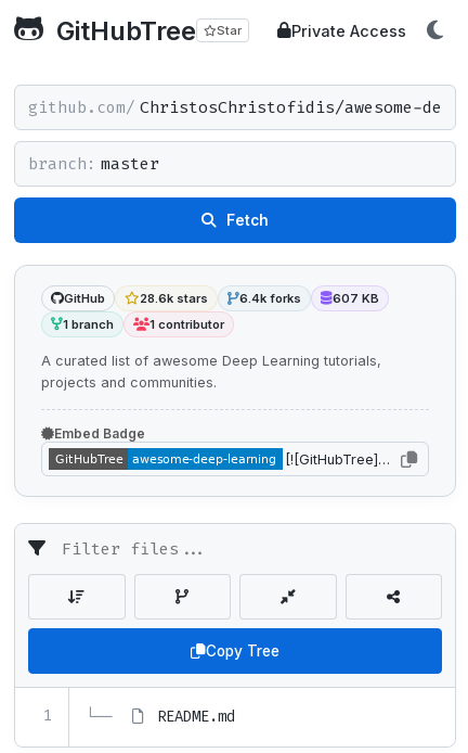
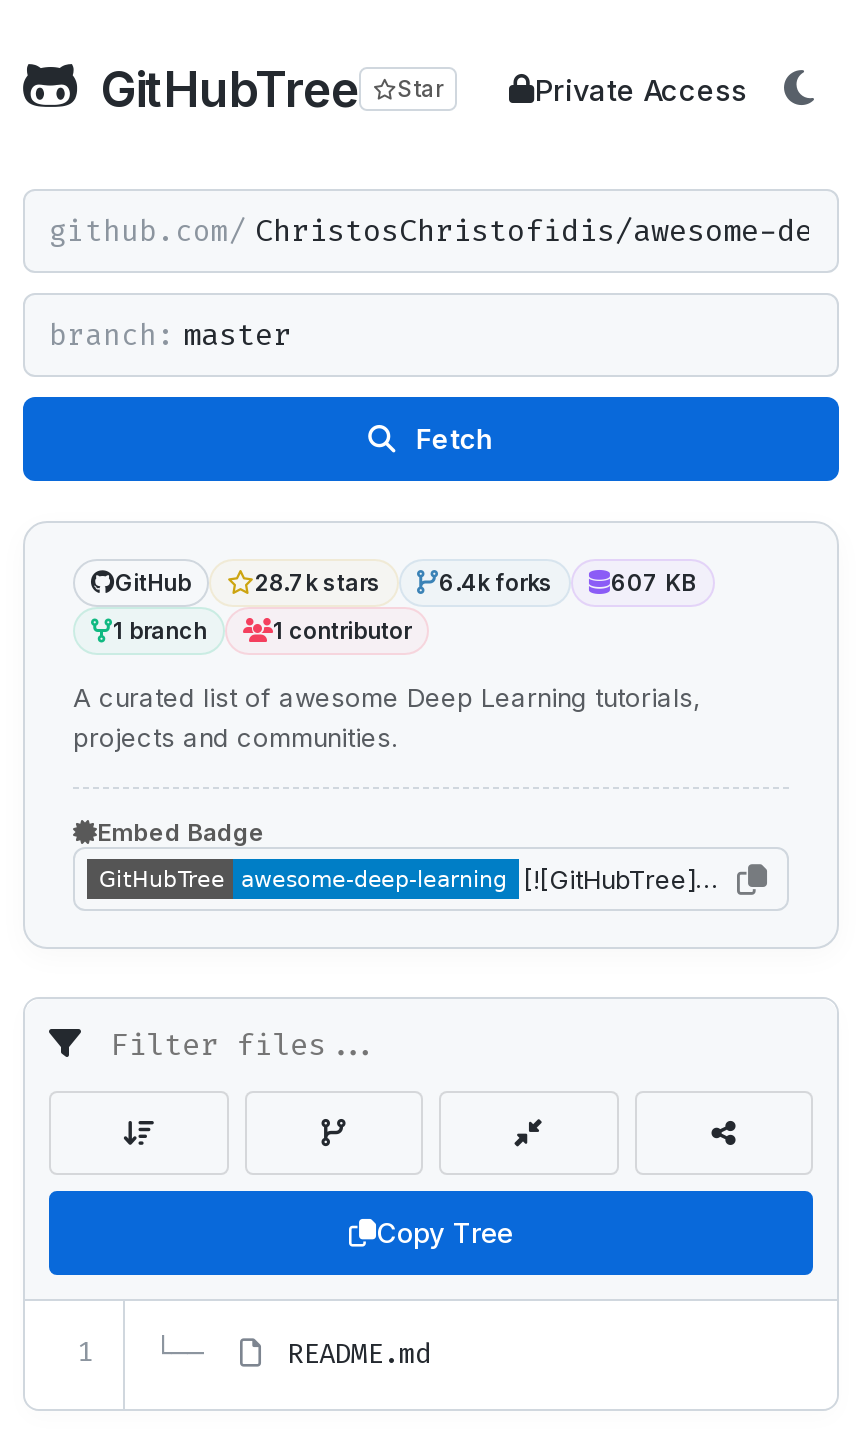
[140,291,208,306] 28.6k stars -> [255,569,381,597] 28.7k stars

